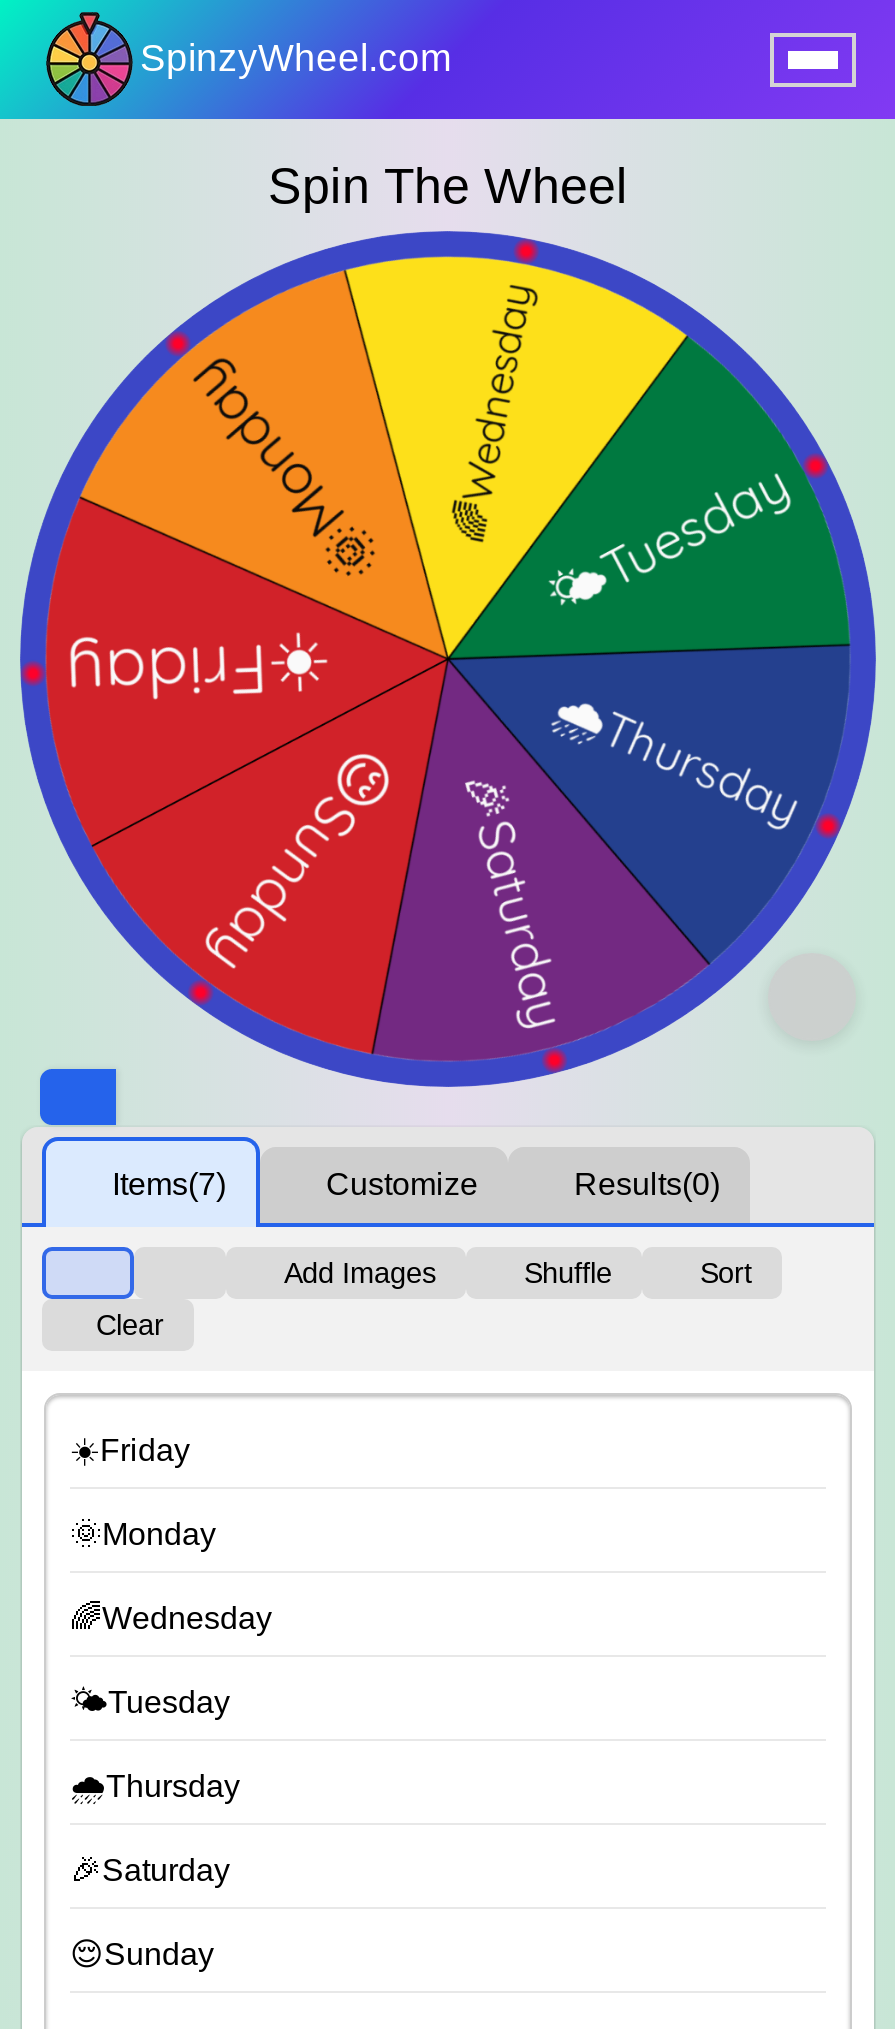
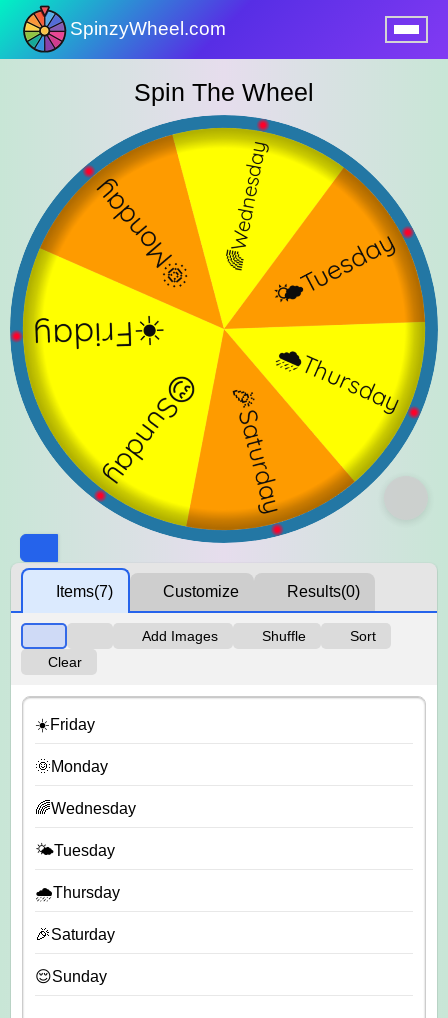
[22,231,874,1087] [image] -> [11,116,437,543] [image]

